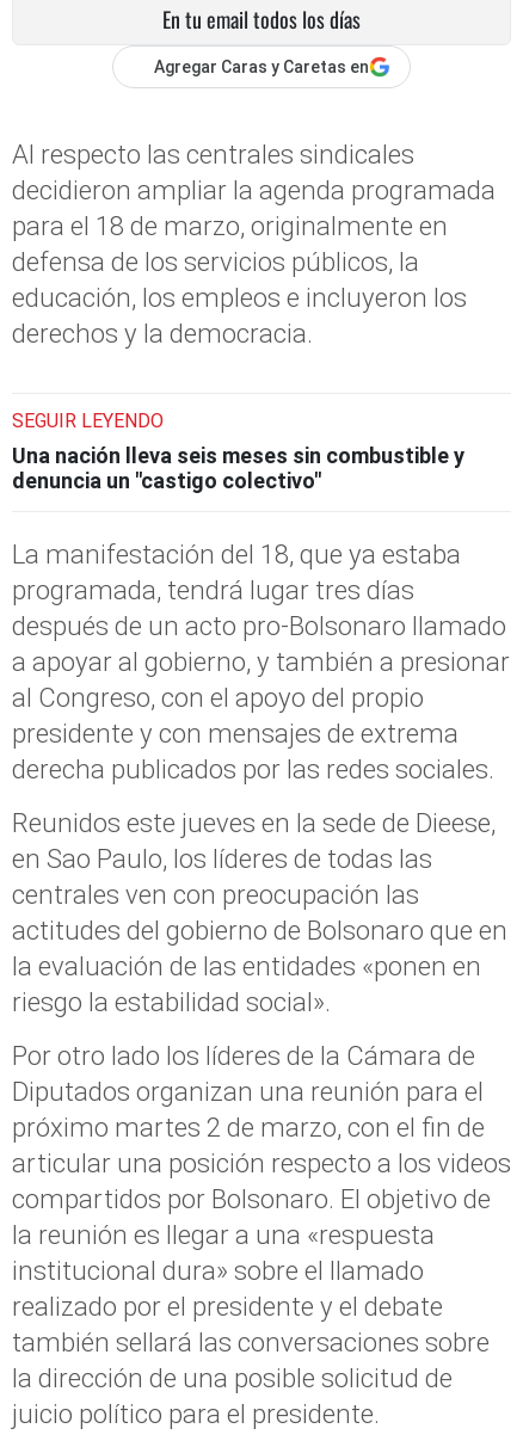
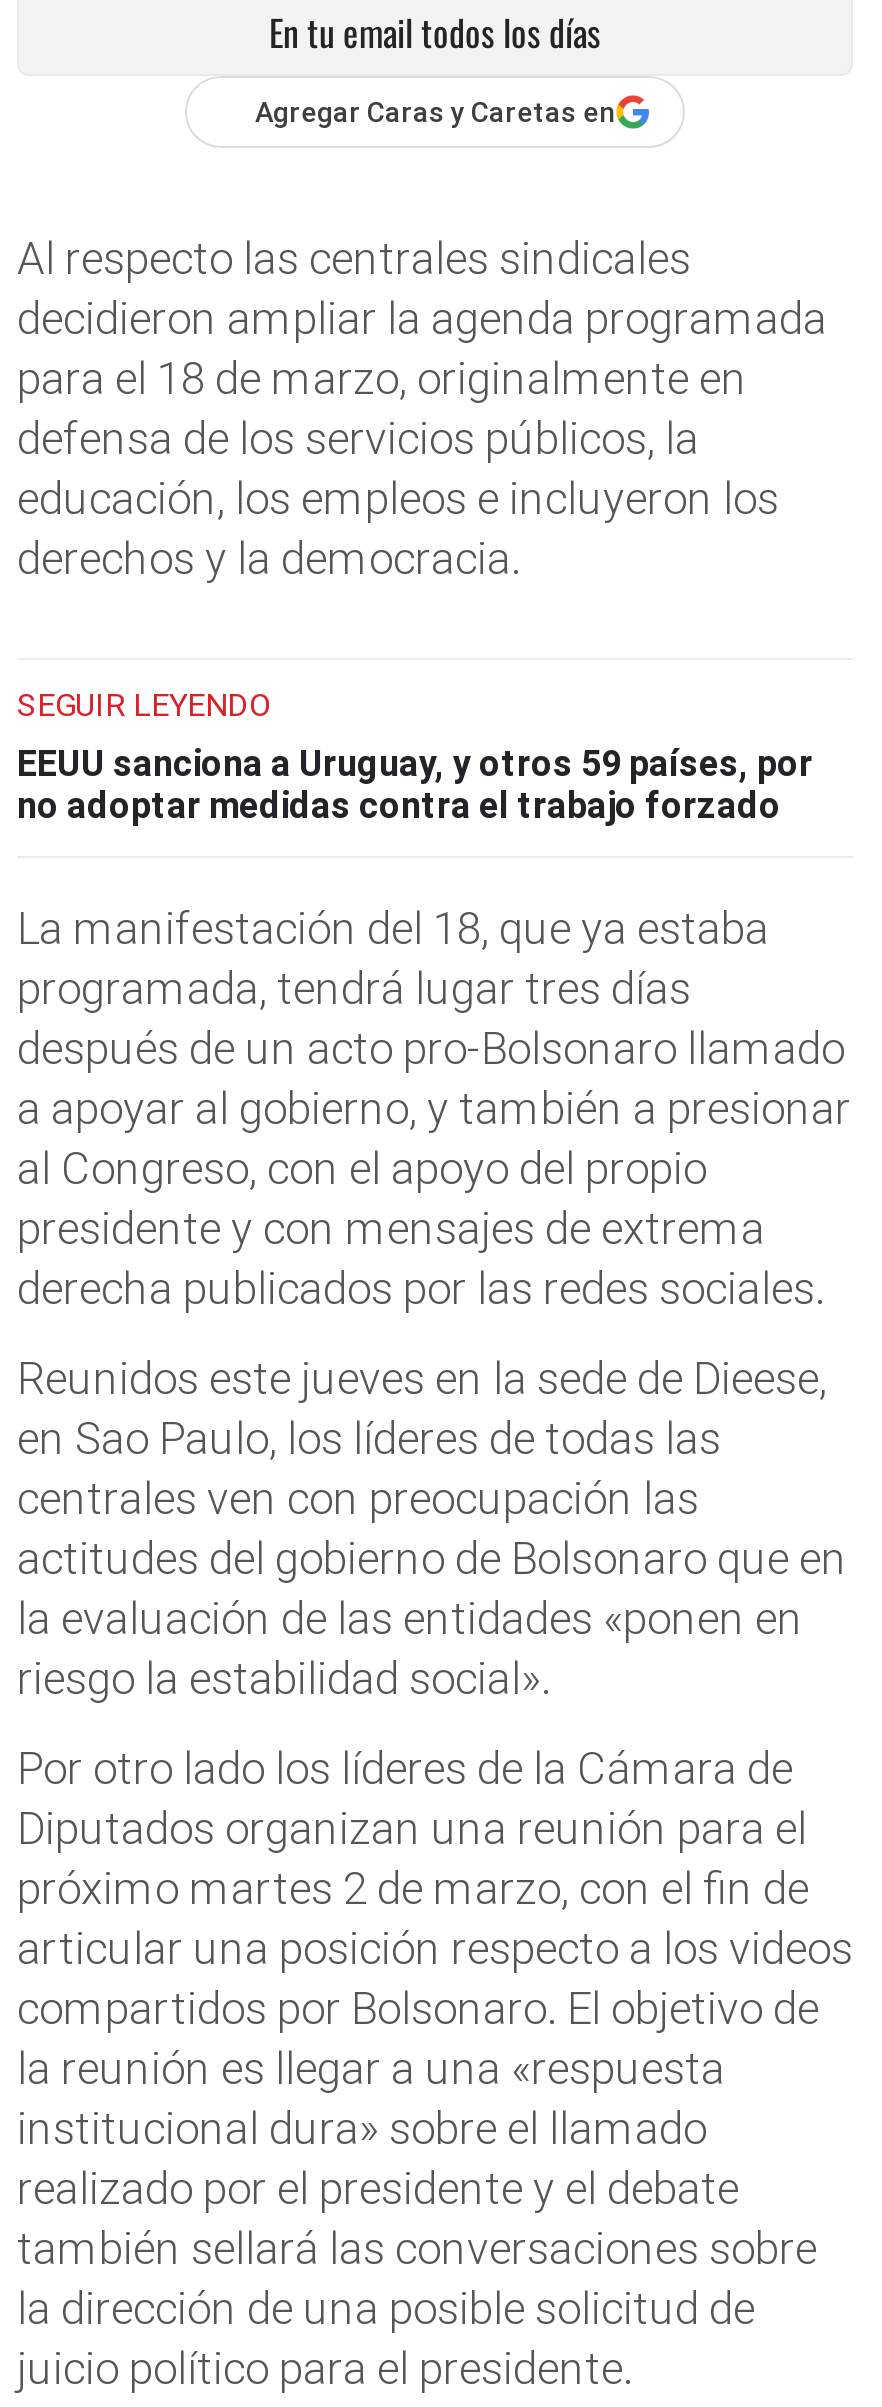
[12,443,464,493] Una nación lleva seis meses sin combustible y | denuncia un "castigo colectivo" -> [17,742,813,826] EEUU sanciona a Uruguay, y otros 59 países, por | no adoptar medidas contra el trabajo forzado

